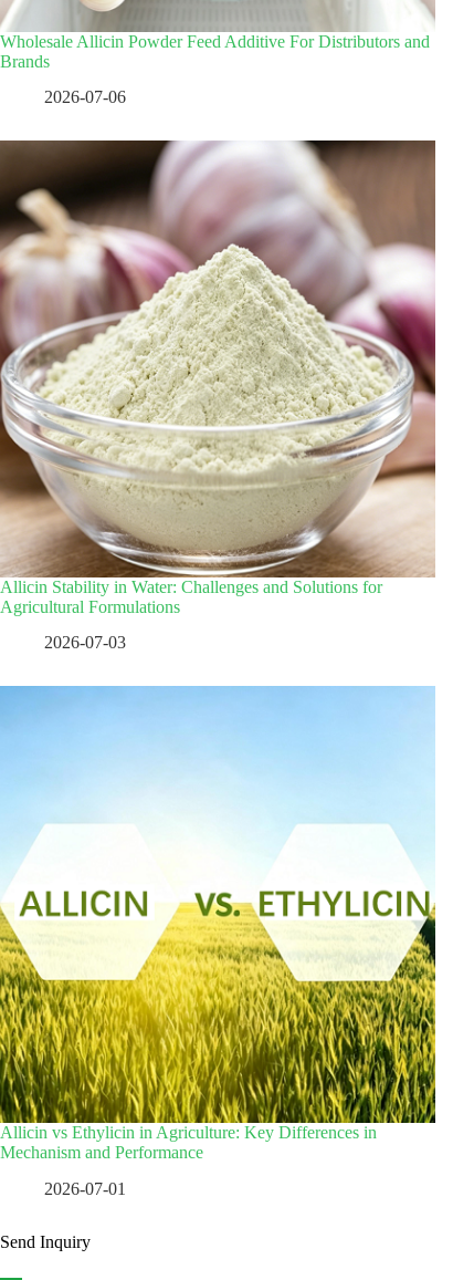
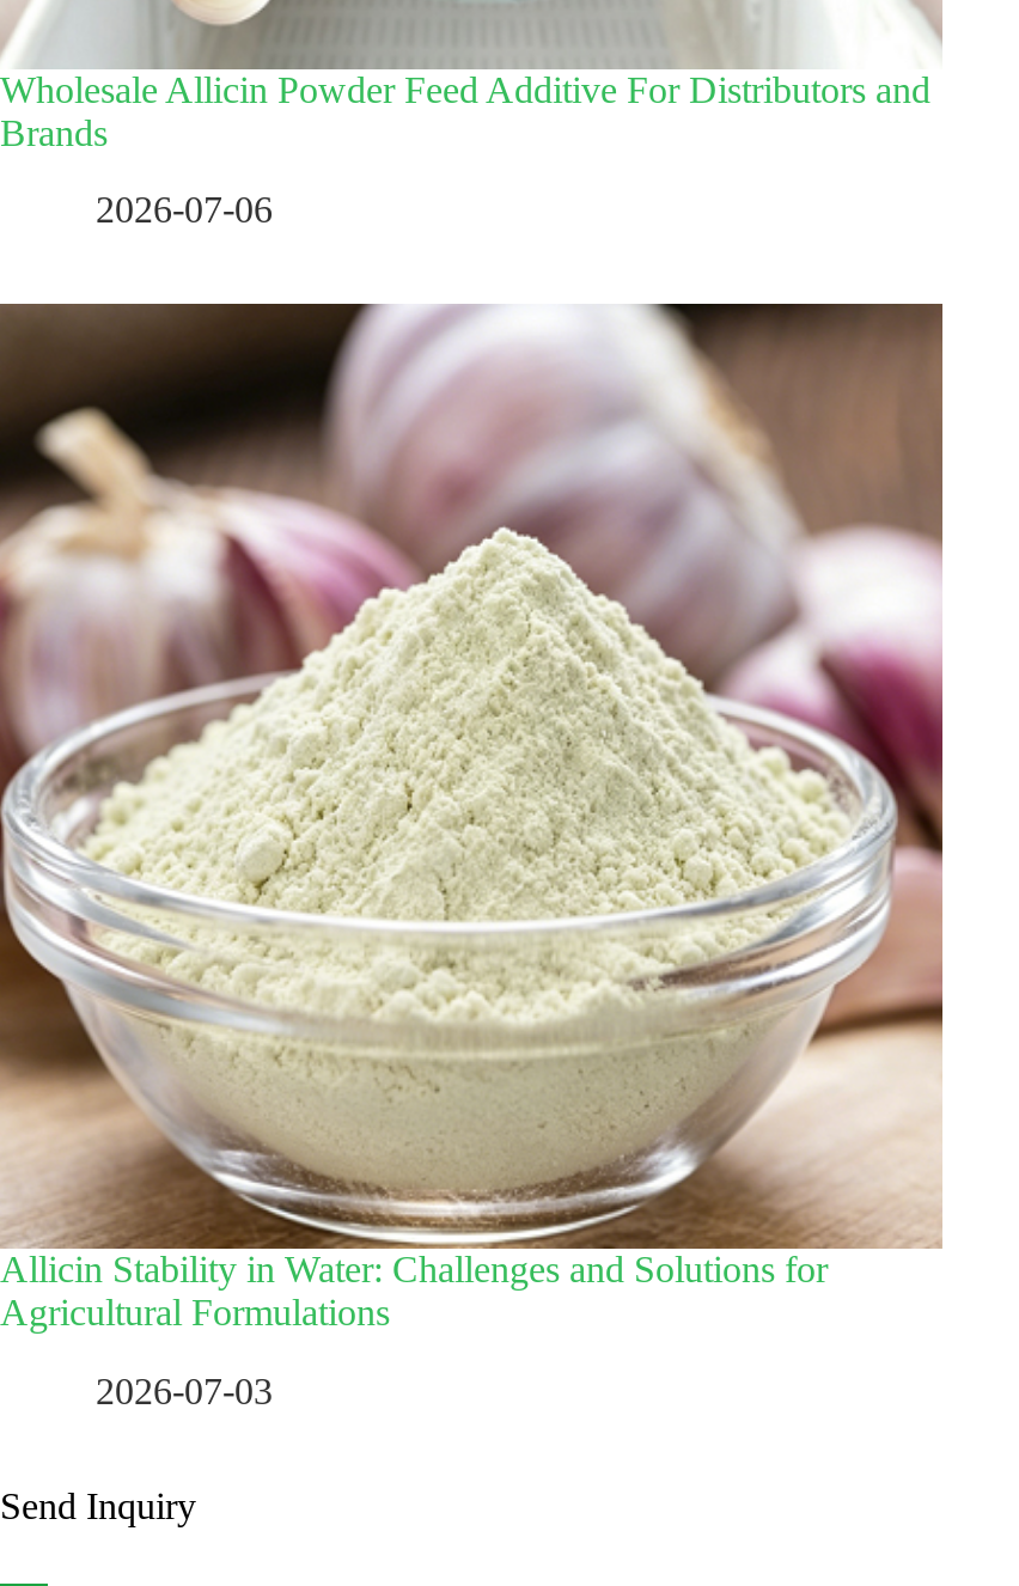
[0,686,436,1198] [image] | Allicin vs Ethylicin in Agriculture: Key Differences in | Mechanism and Performance | 2026-07-01 -> none

